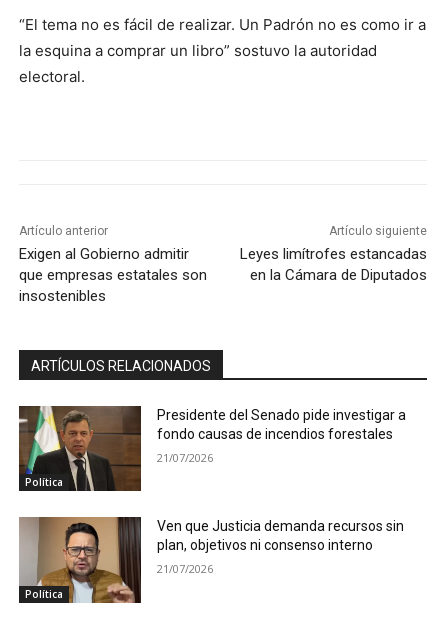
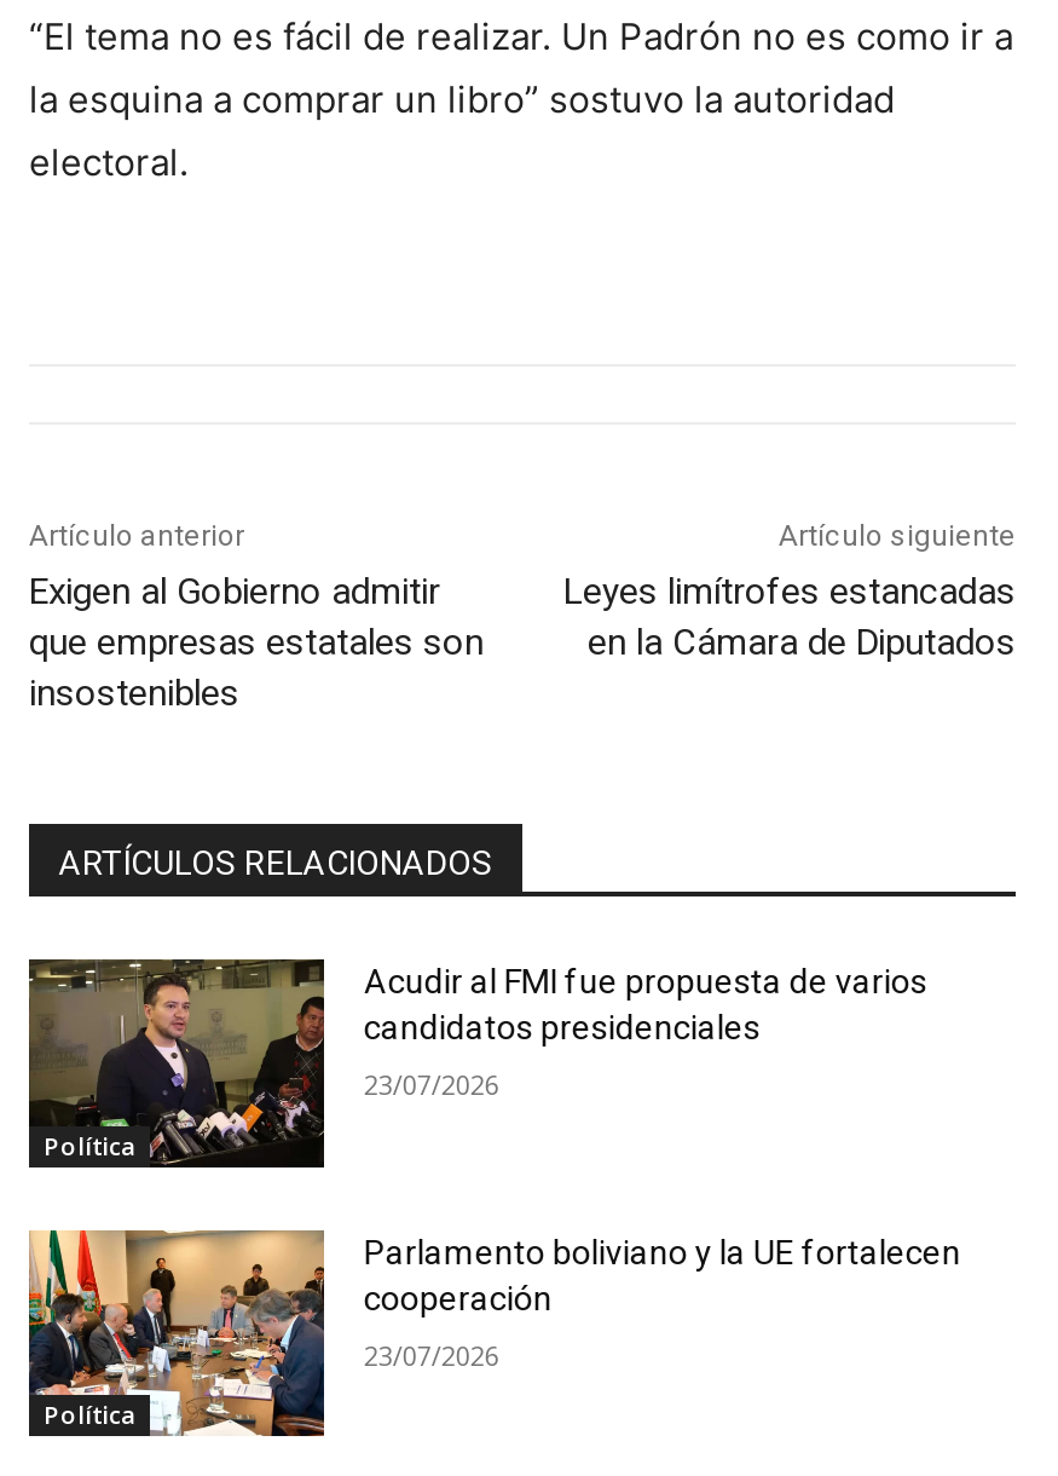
[19,406,406,492] [image] | Presidente del Senado pide investigar a | fondo causas de incendios forestales -> [29,959,927,1170] [image] | Acudir al FMI fue propuesta de varios | candidatos presidenciales
[157,450,213,465] 21/07/2026 -> [364,1065,499,1101] 23/07/2026
[19,516,404,604] [image] | Ven que Justicia demanda recursos sin | plan, objetivos ni consenso interno -> [27,1228,961,1438] [image] | Parlamento boliviano y la UE fortalecen | cooperación
[157,561,213,576] 21/07/2026 -> [364,1335,499,1372] 23/07/2026

